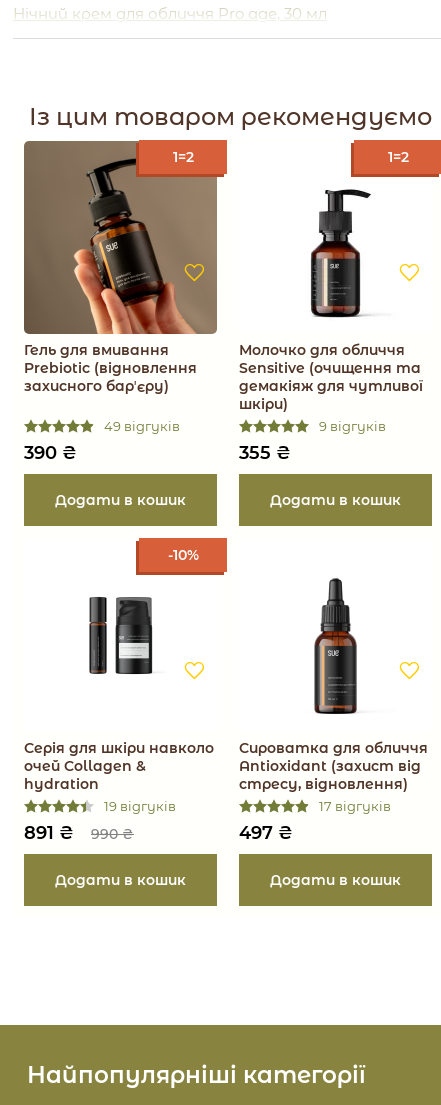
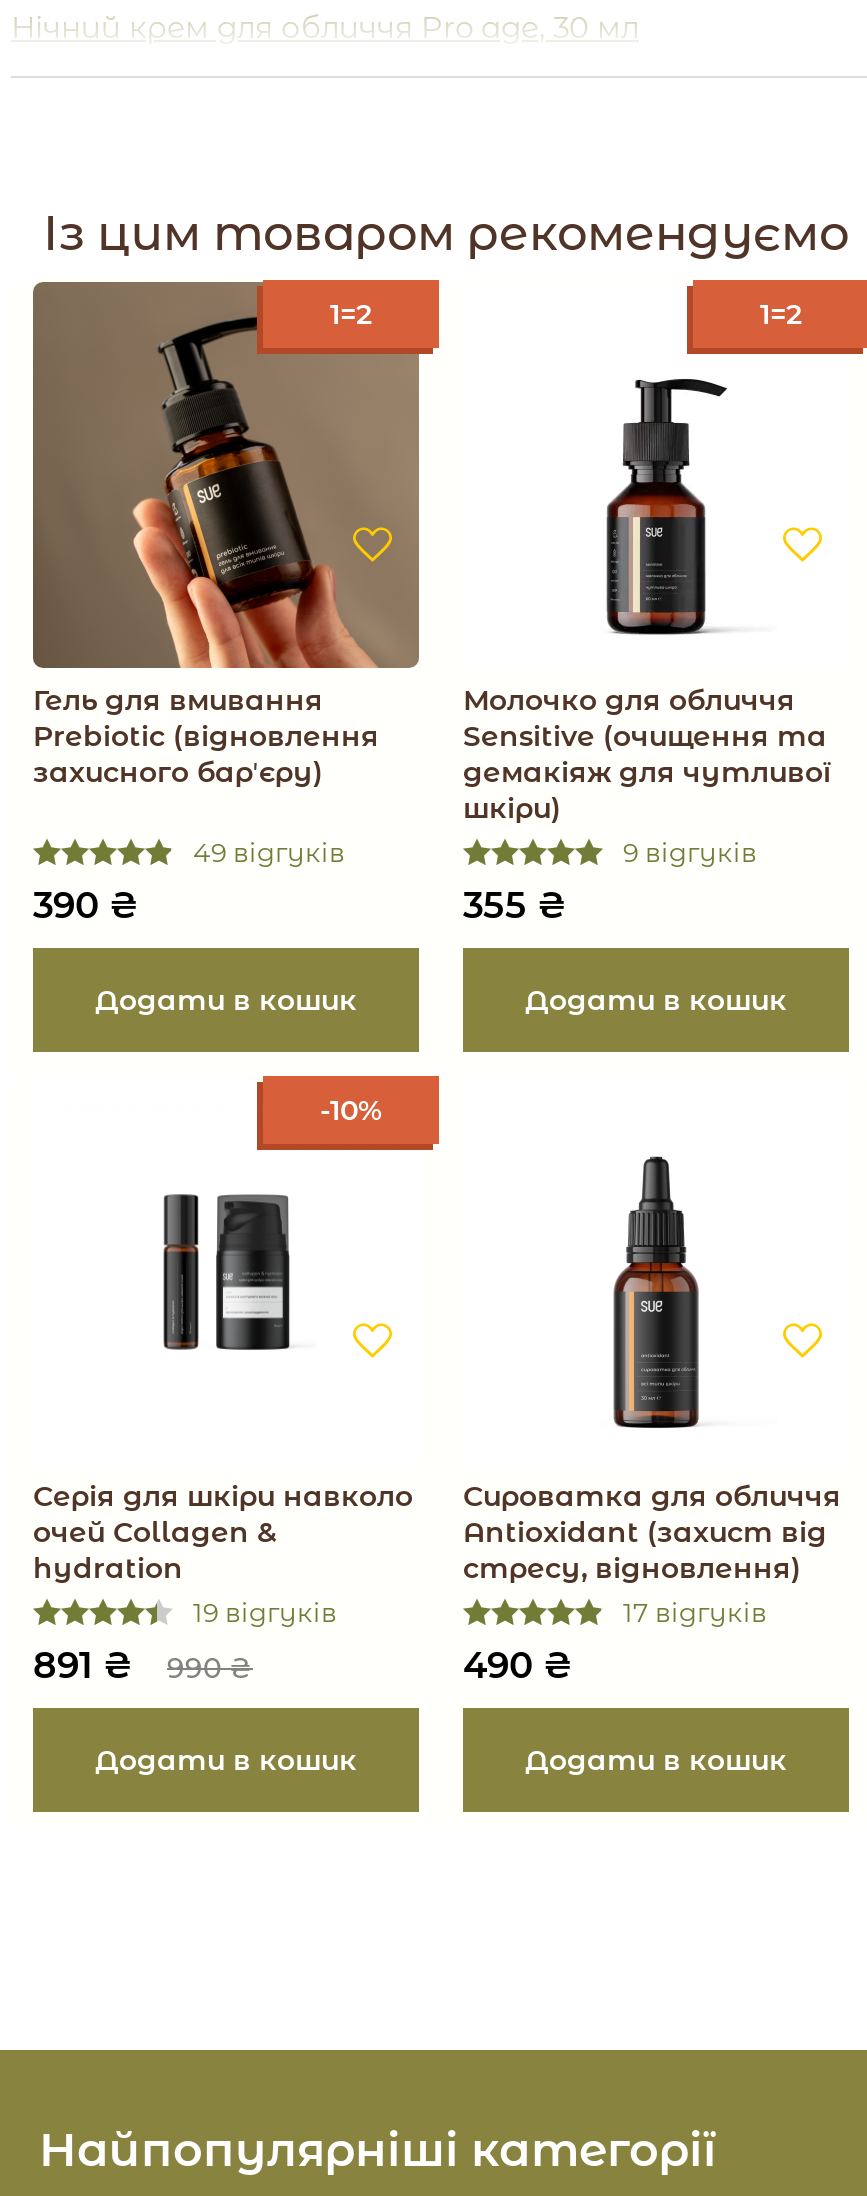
[239,821,293,843] 497 ₴ -> [463,1643,573,1687] 490 ₴

